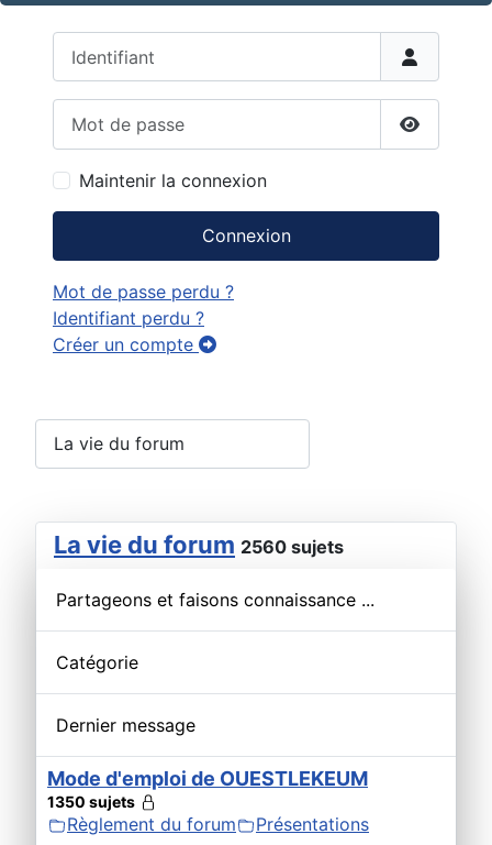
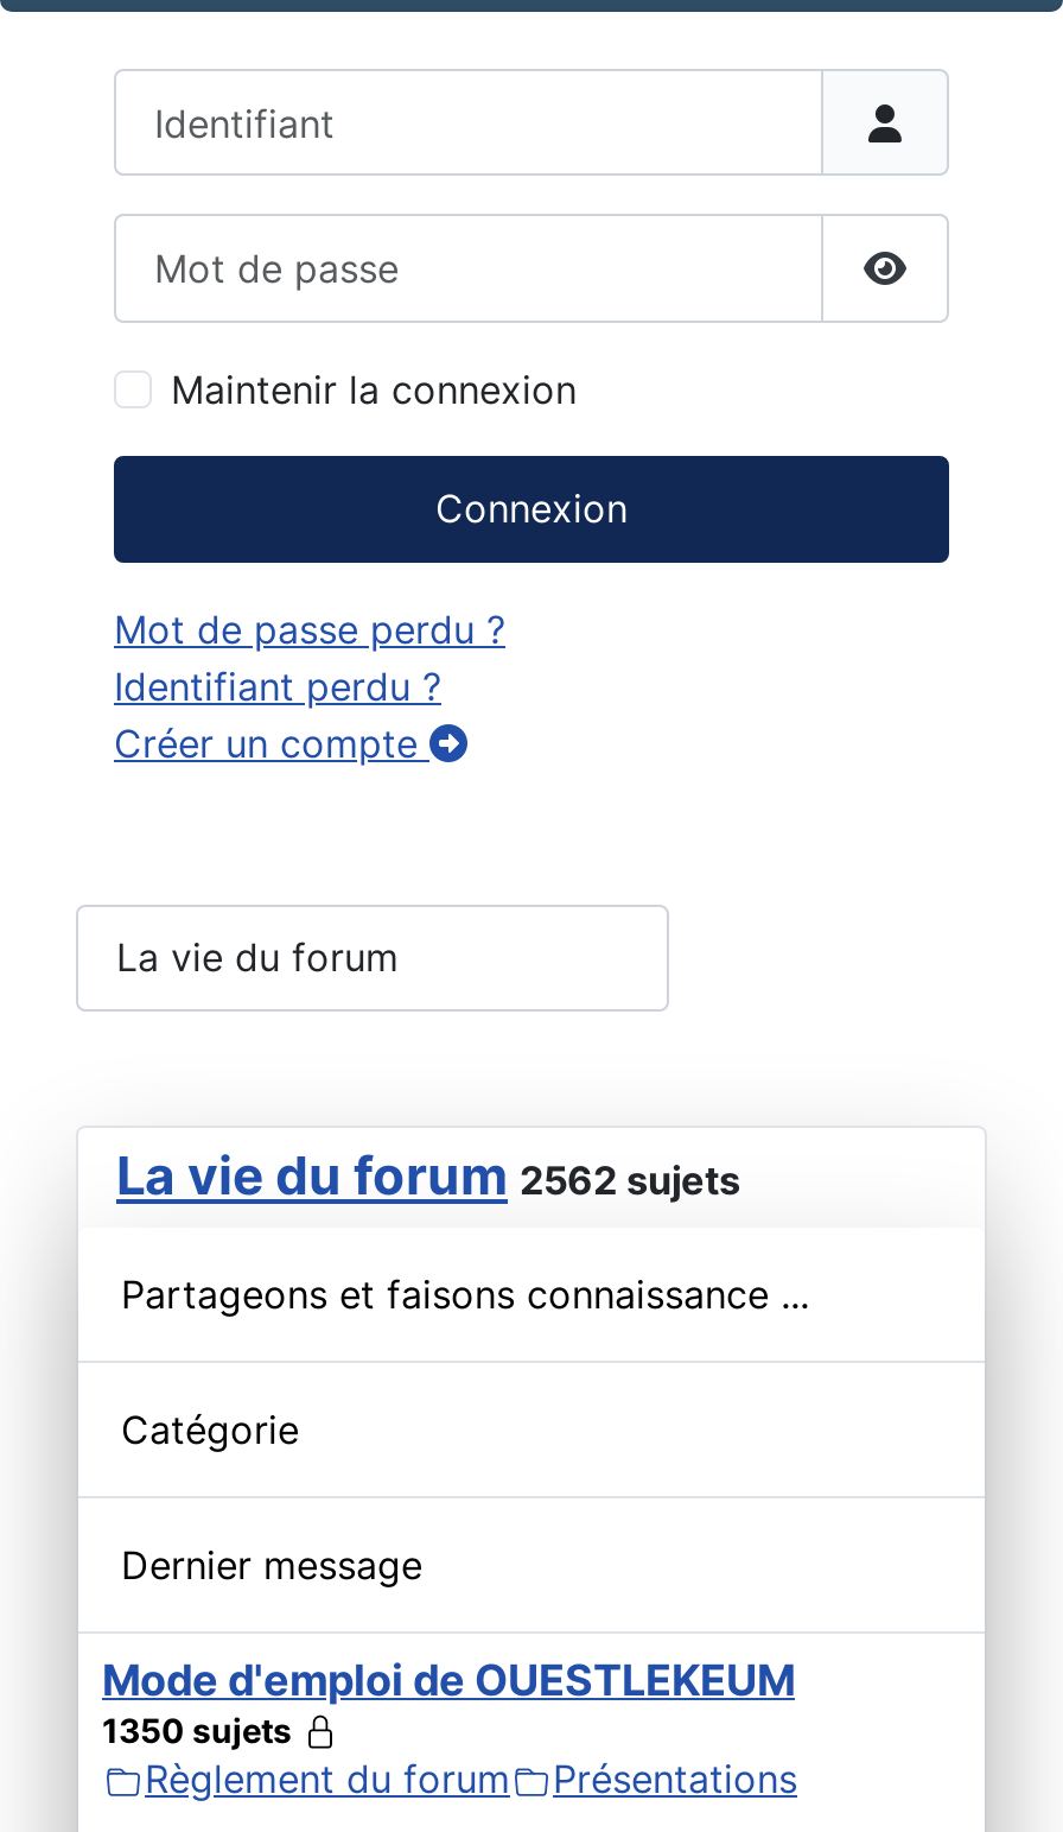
[54,530,344,559] La vie du forum 2560 sujets -> [116,1145,740,1206] La vie du forum 2562 sujets

